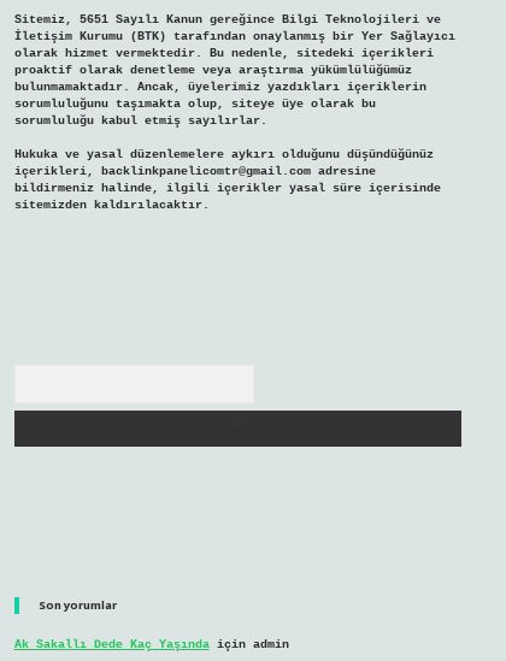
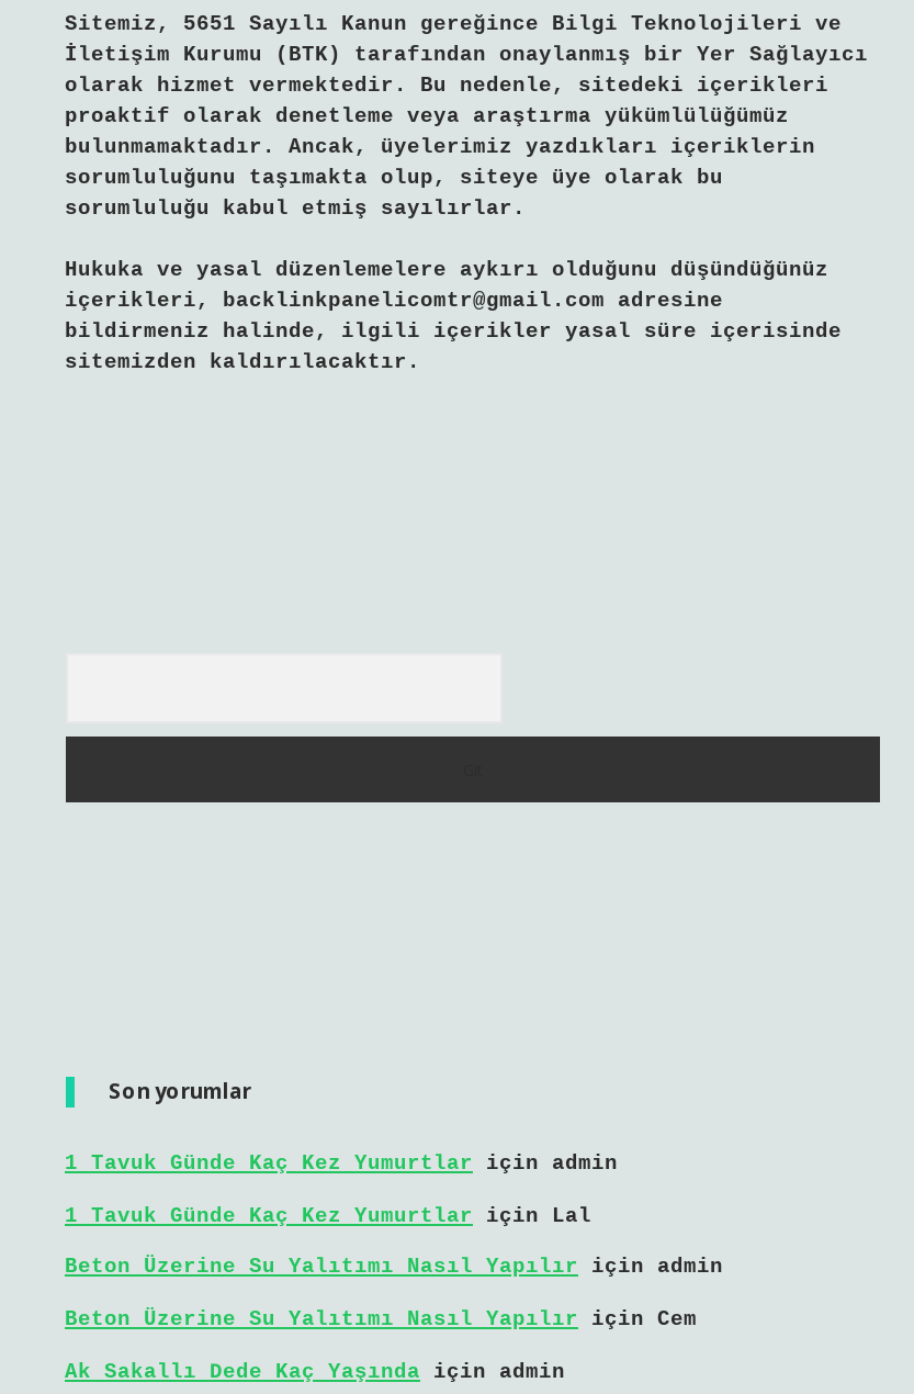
none -> [65,1152,723,1331] 1 Tavuk Günde Kaç Kez Yumurtlar için admin | 1 Tavuk Günde Kaç Kez Yumurtlar için Lal | Beton Üzerine Su Yalıtımı Nasıl Yapılır için admin | Beton Üzerine Su Yalıtımı Nasıl Yapılır için Cem

